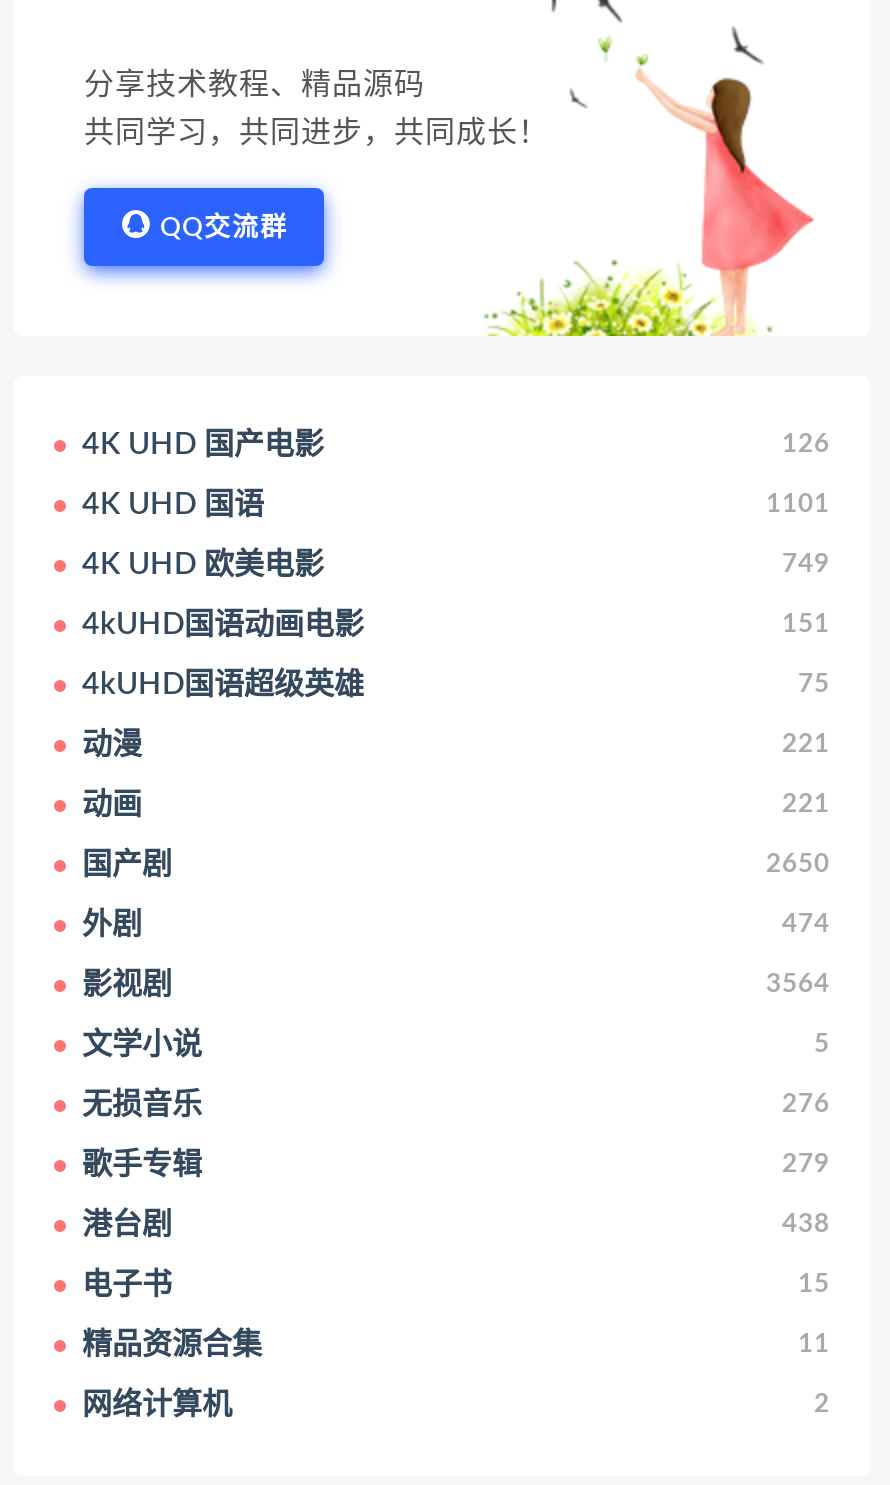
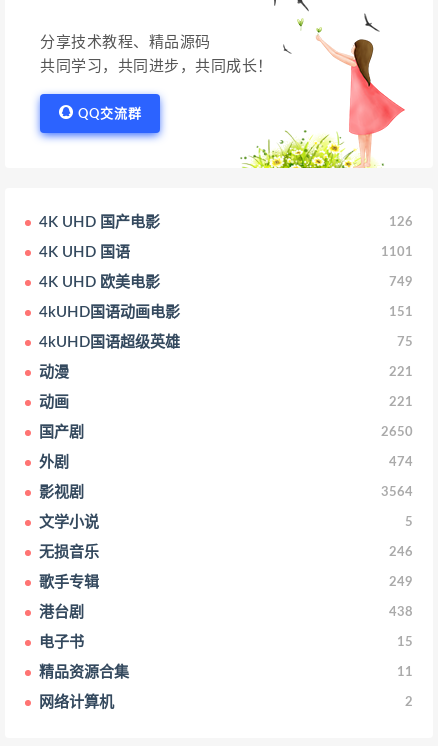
[782,1092,830,1118] 276 -> [389,546,413,559] 246
[782,1152,830,1178] 279 -> [389,576,413,589] 249

